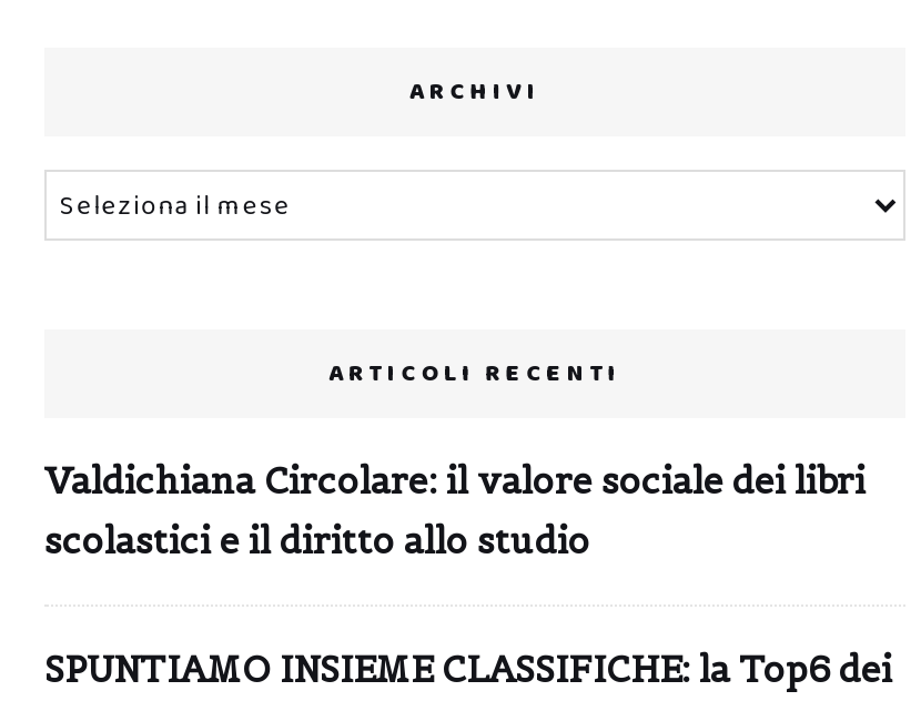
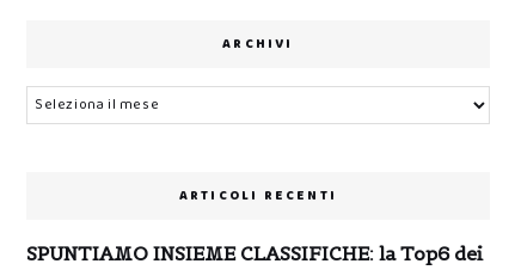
[44,459,866,563] Valdichiana Circolare: il valore sociale dei libri | scolastici e il diritto allo studio -> none

